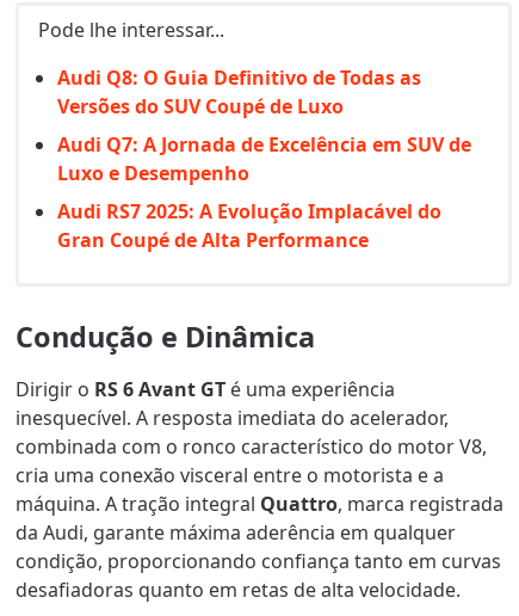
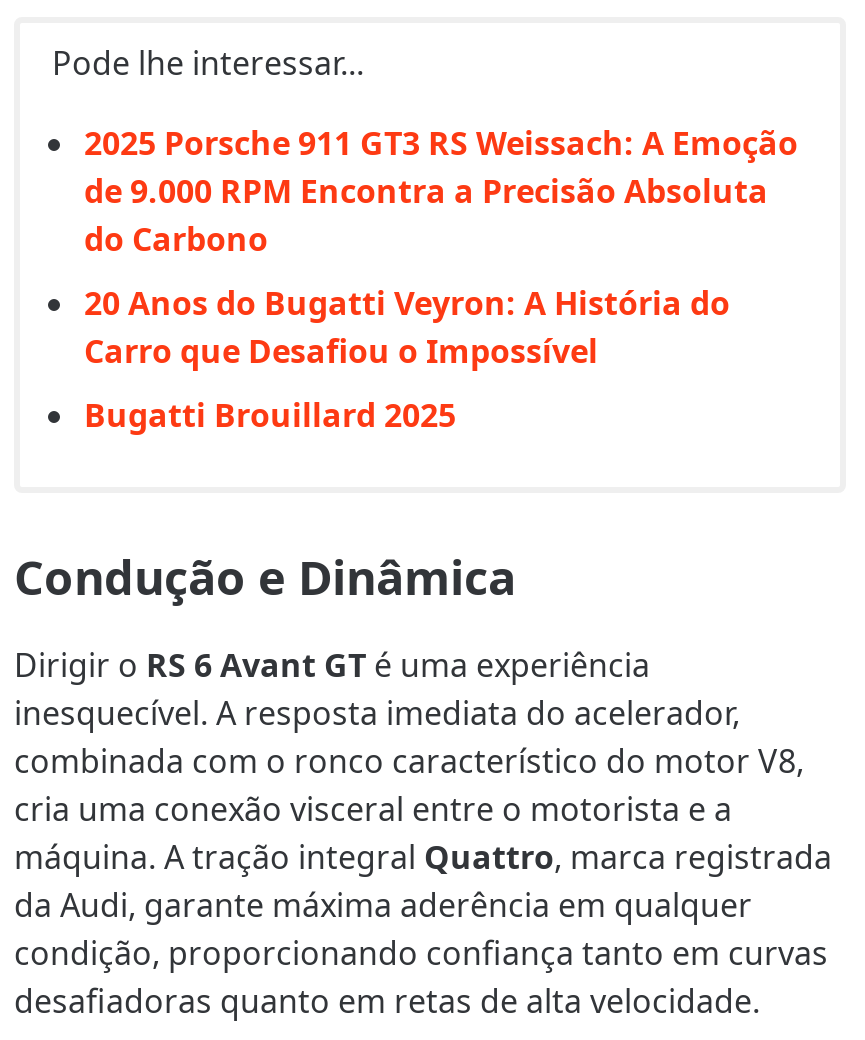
[57,64,421,119] Audi Q8: O Guia Definitivo de Todas as | Versões do SUV Coupé de Luxo -> [84,120,798,260] 2025 Porsche 911 GT3 RS Weissach: A Emoção | de 9.000 RPM Encontra a Precisão Absoluta | do Carbono
[57,131,471,186] Audi Q7: A Jornada de Excelência em SUV de | Luxo e Desempenho -> [84,280,730,372] 20 Anos do Bugatti Veyron: A História do | Carro que Desafiou o Impossível
[57,198,441,253] Audi RS7 2025: A Evolução Implacável do | Gran Coupé de Alta Performance -> [84,392,456,436] Bugatti Brouillard 2025

